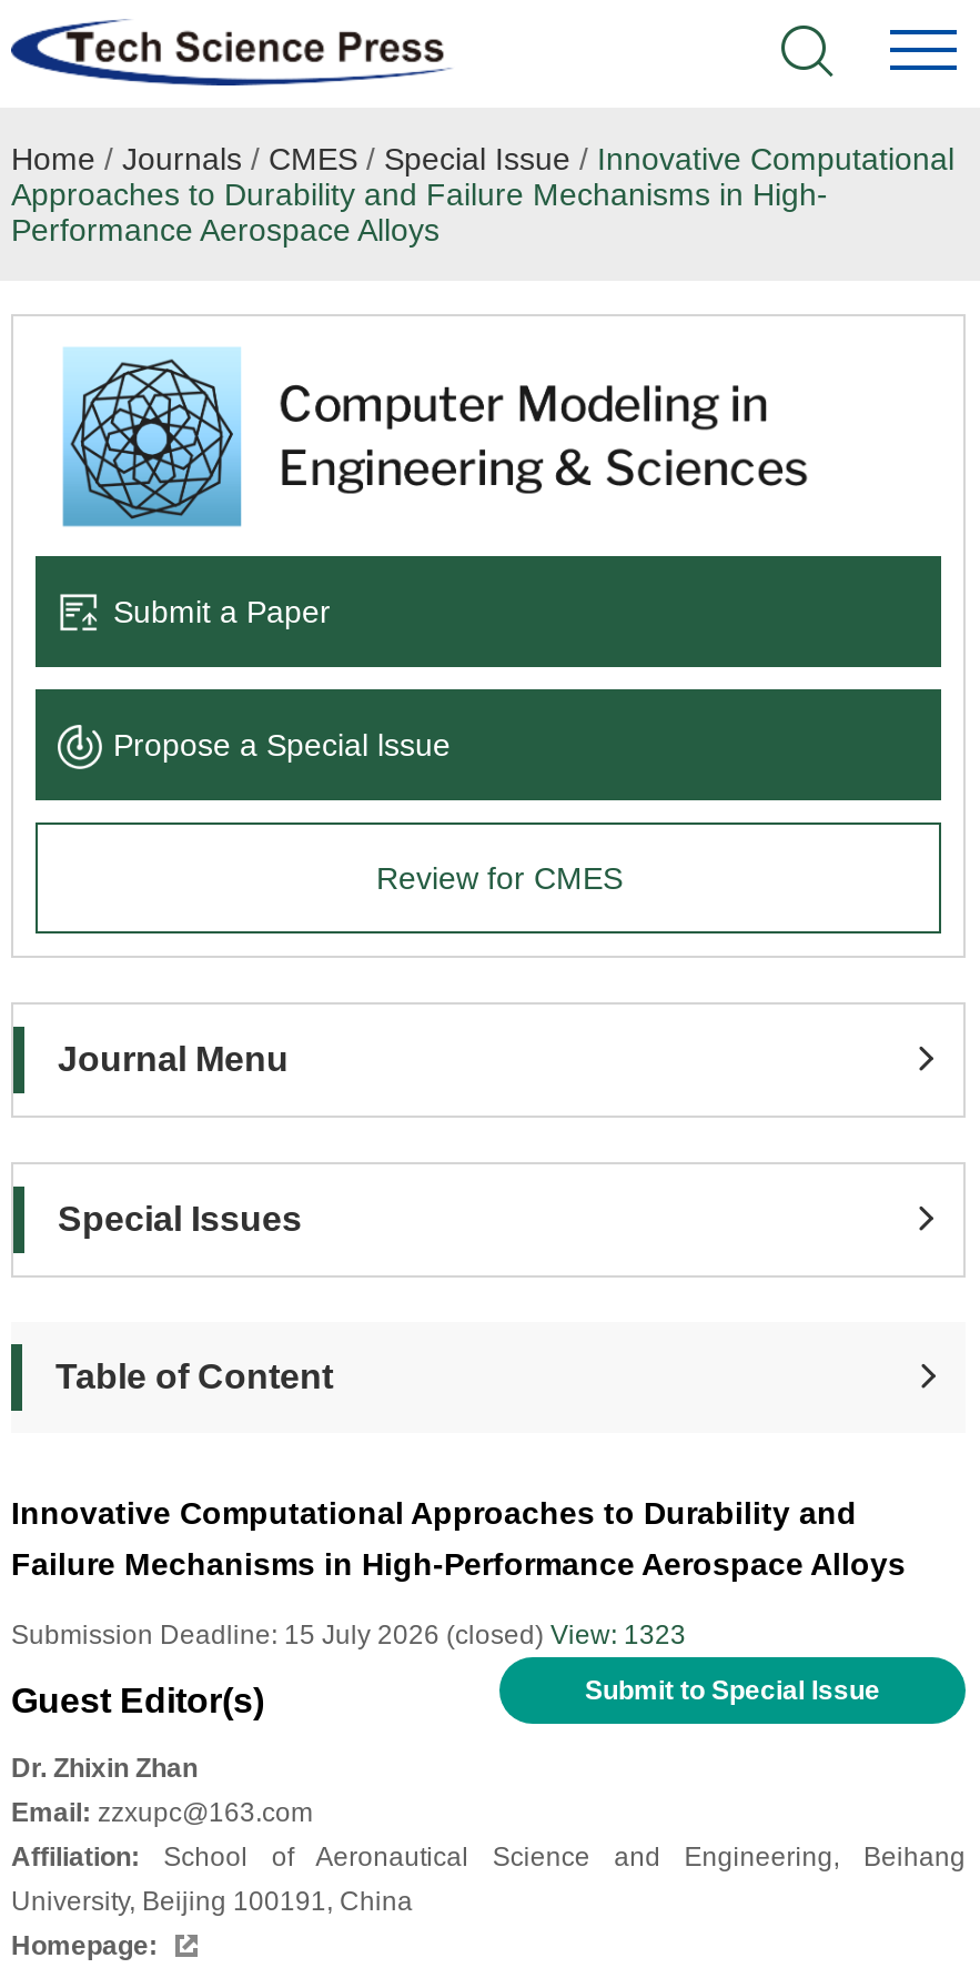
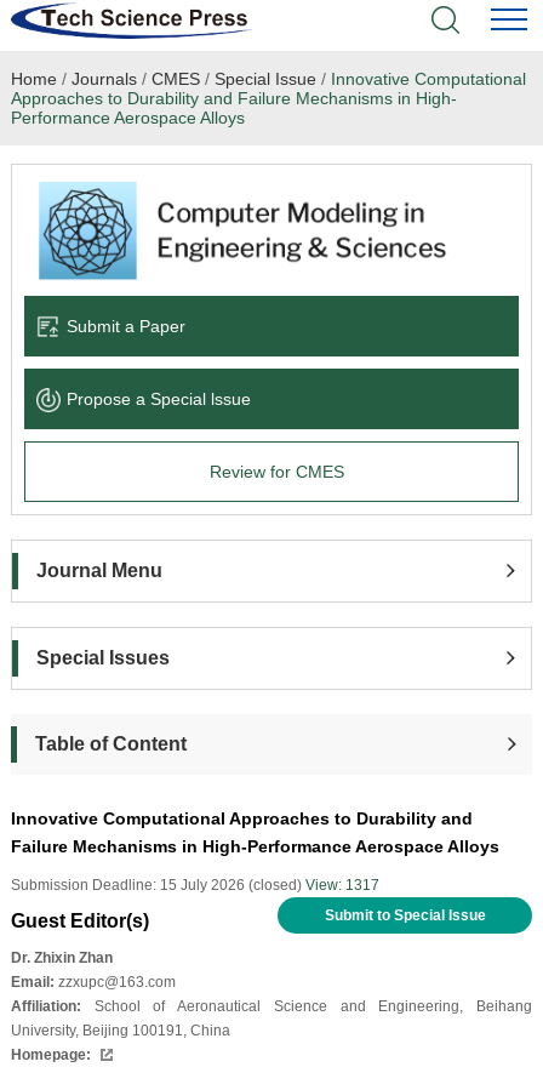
[11,1618,686,1649] Submission Deadline: 15 July 2026 (closed) View: 1323 -> [11,876,379,893] Submission Deadline: 15 July 2026 (closed) View: 1317

